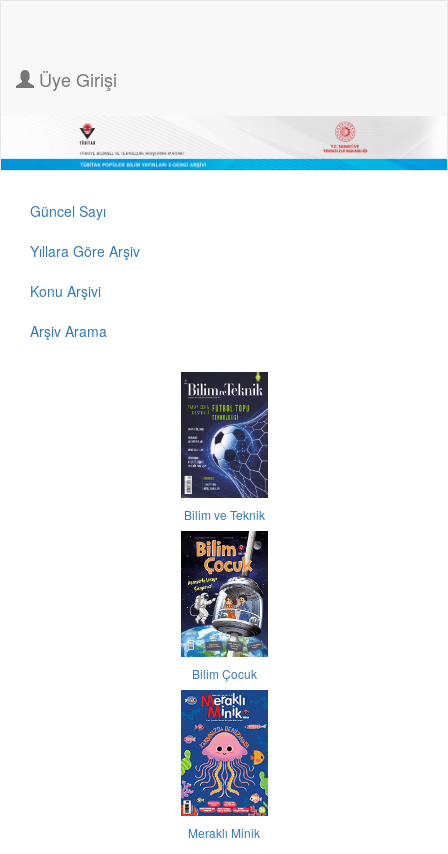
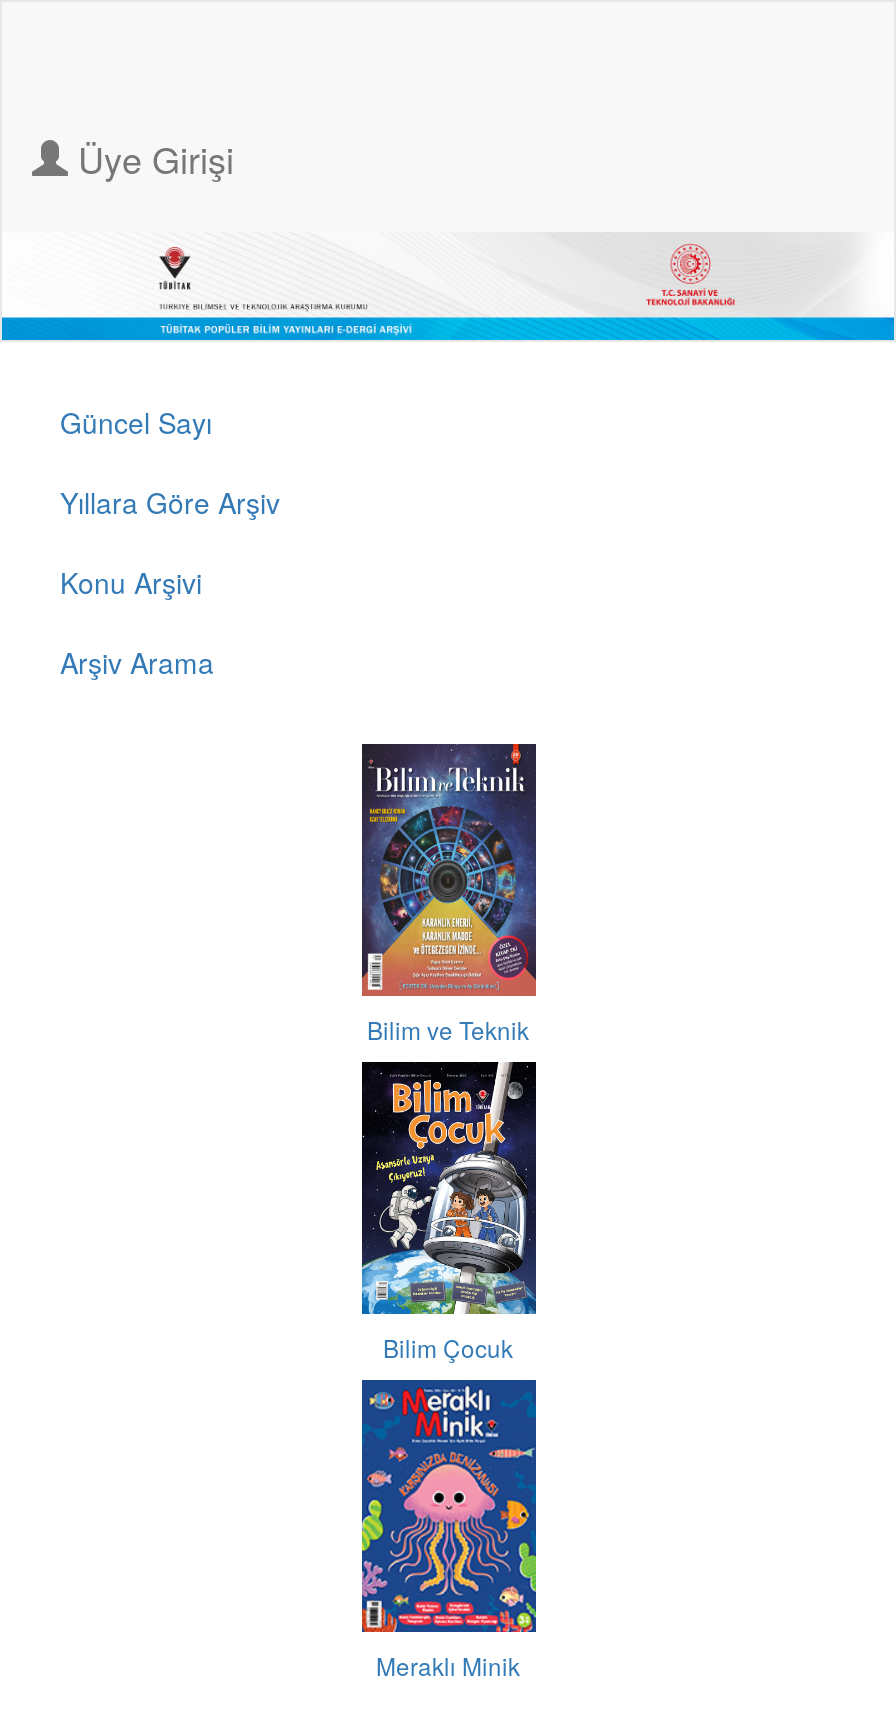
[180,371,269,499] [image] -> [360,742,538,998] [image]

